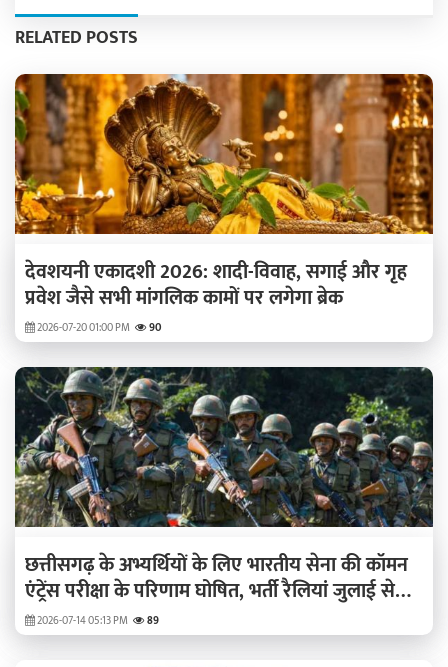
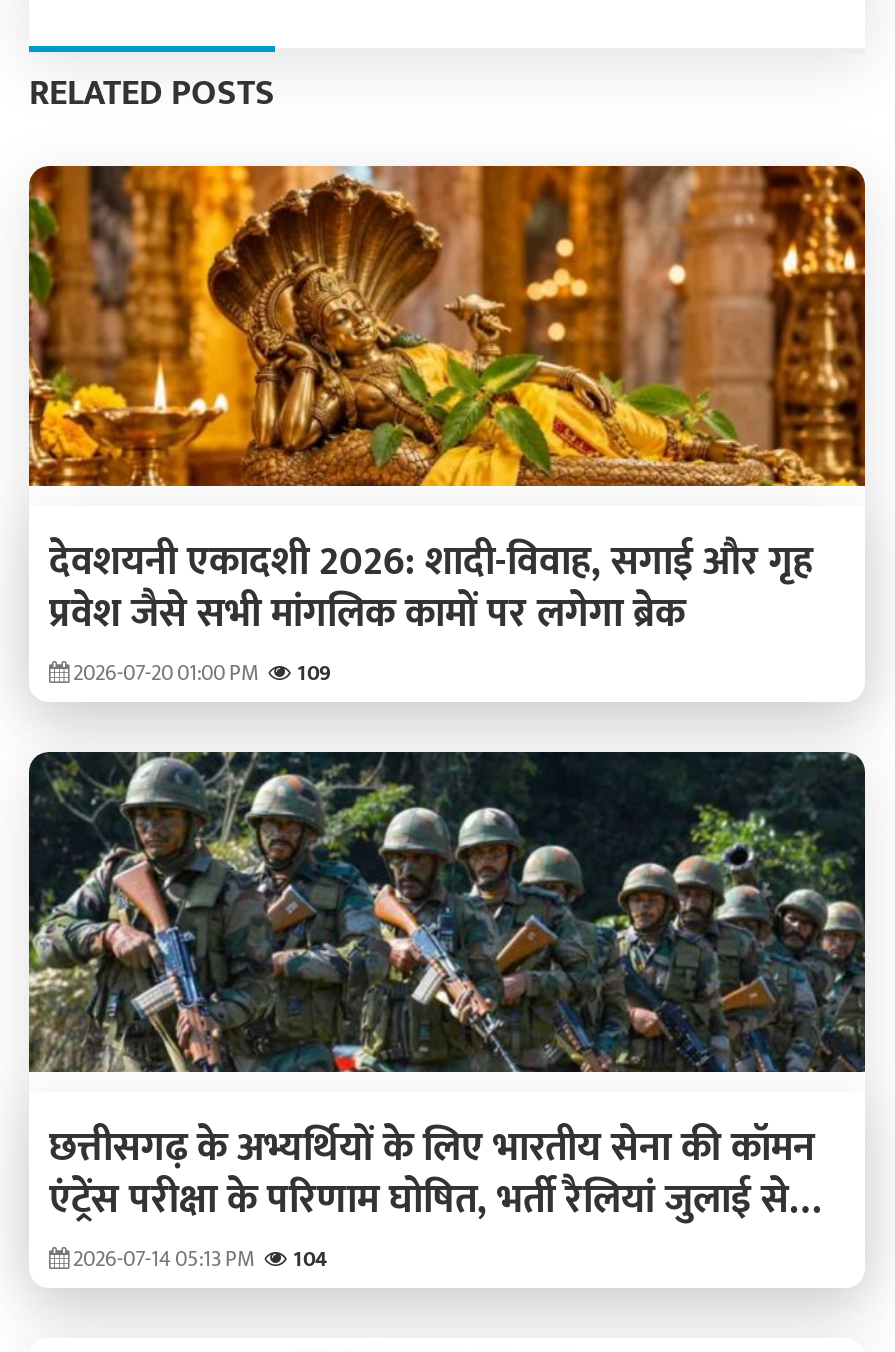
[35,319,161,337] 2026-07-20 01:00 PM 90 -> [69,657,331,693] 2026-07-20 01:00 PM 109
[144,612,159,630] 89 -> [287,1243,327,1279] 104

